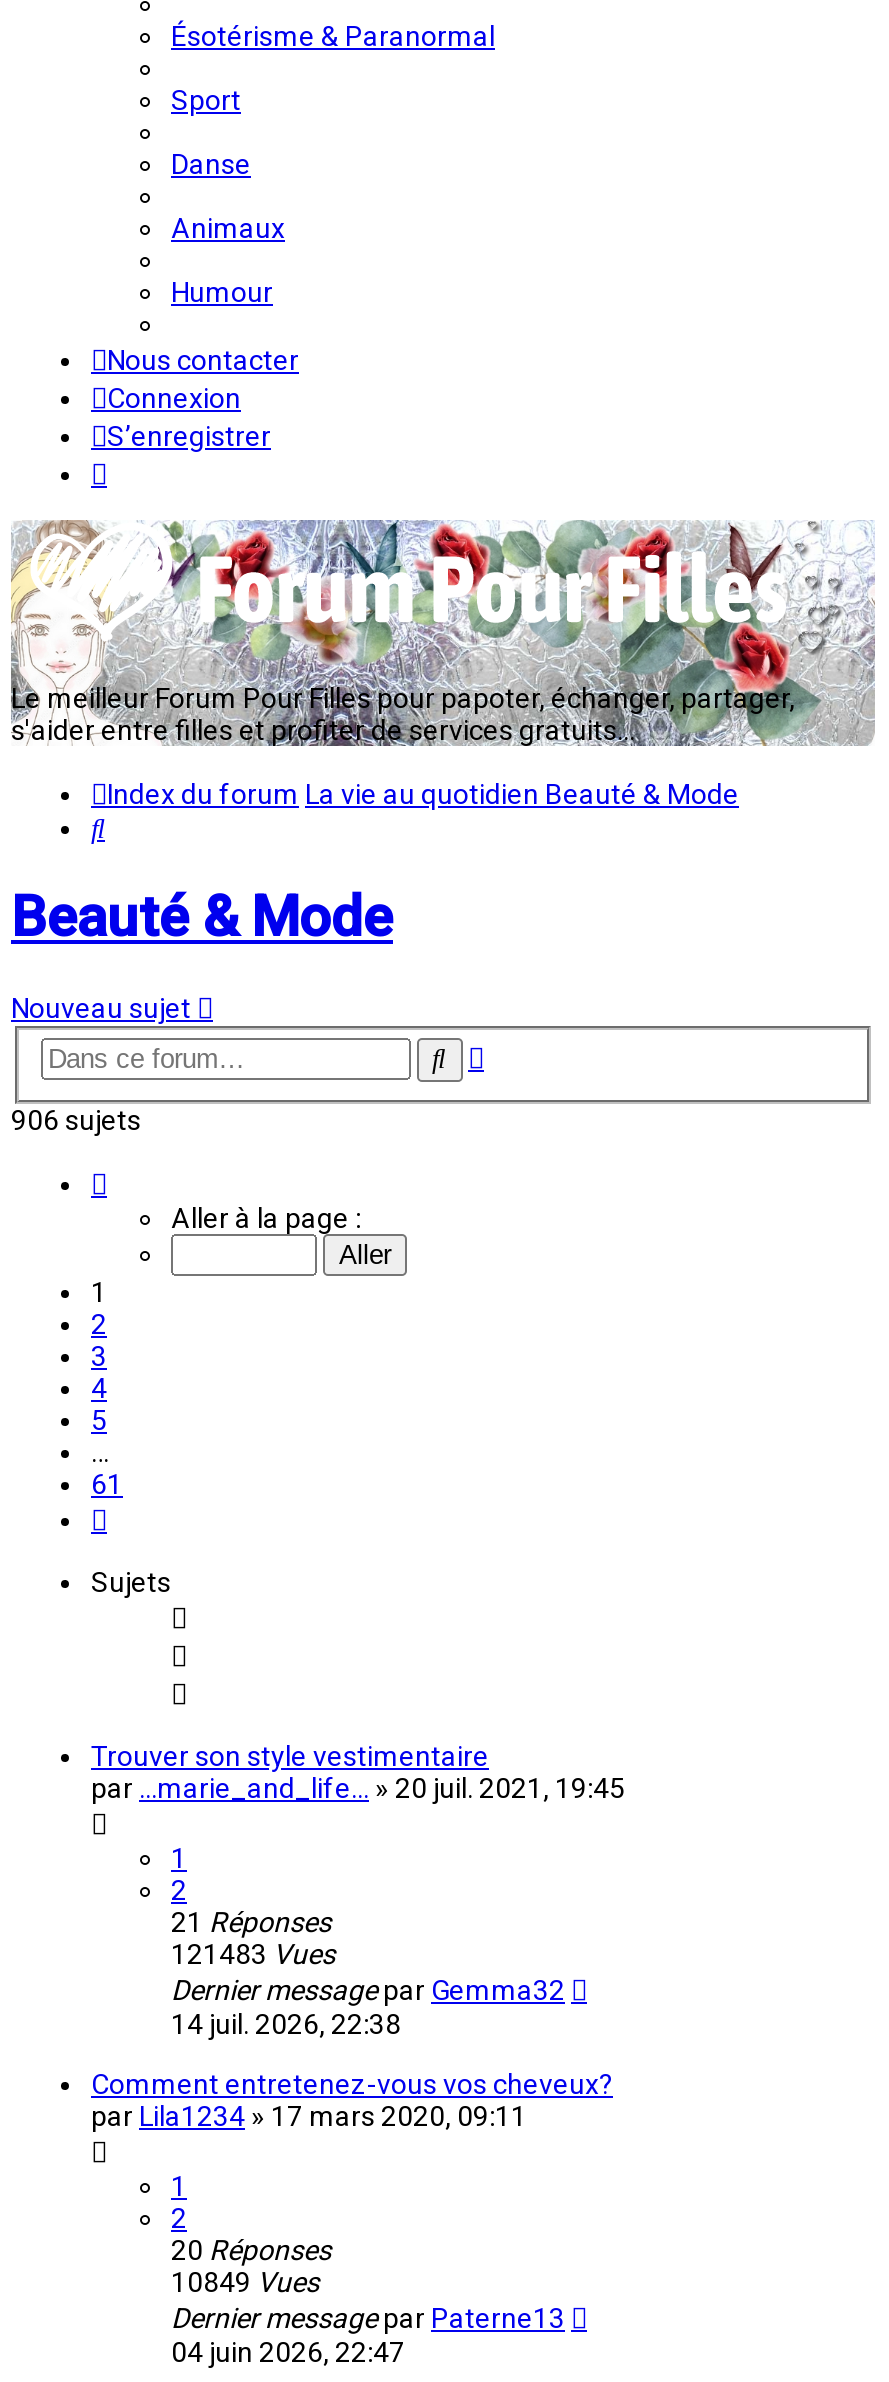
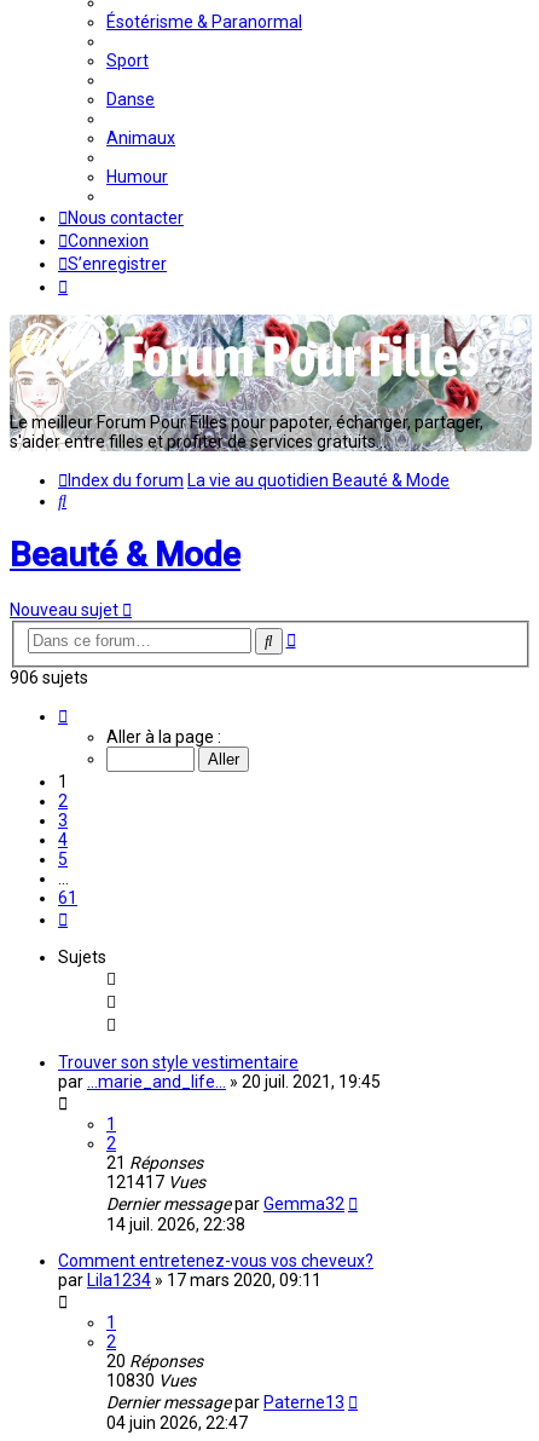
[171,1938,335,1970] 121483 Vues -> [106,1173,205,1192] 121417 Vues
[171,2266,319,2298] 10849 Vues -> [106,1371,196,1390] 10830 Vues

